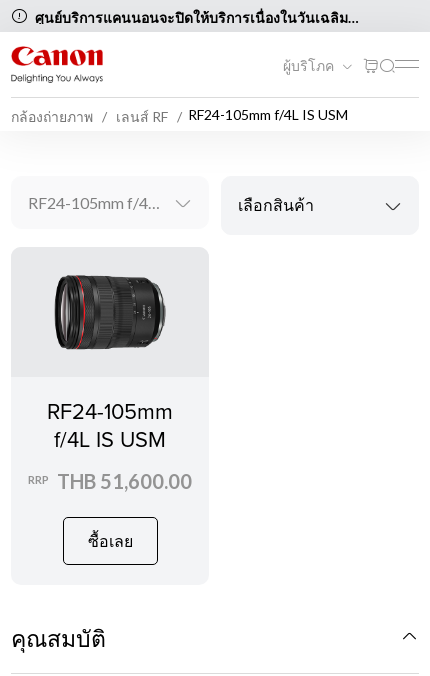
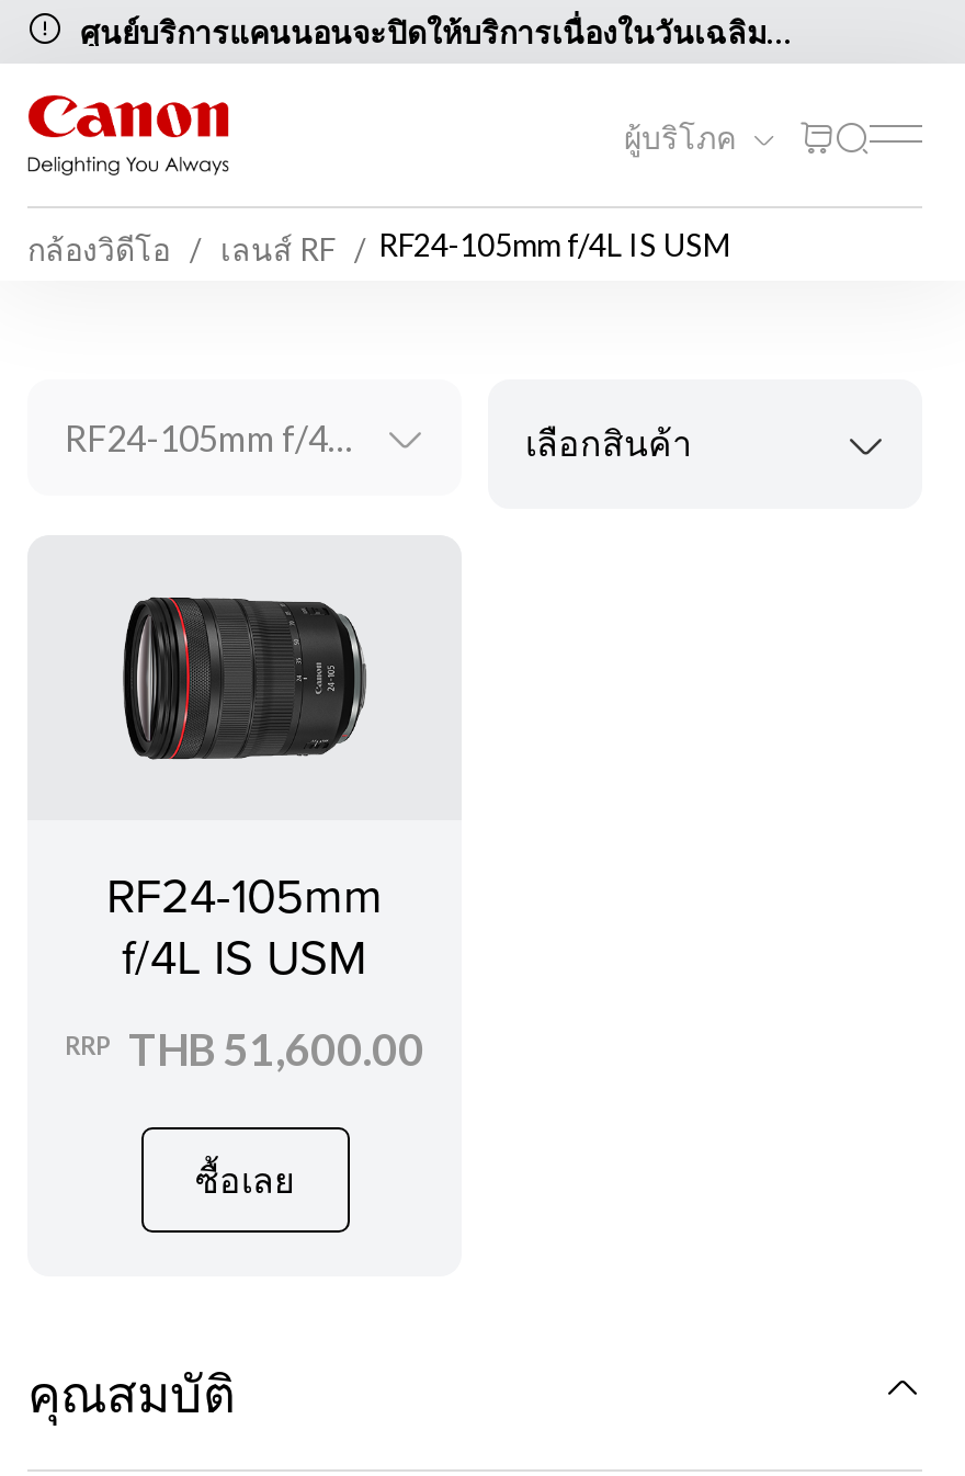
[11,107,93,124] กล้องถ่ายภาพ -> [27,229,170,266] กล้องวิดีโอ

